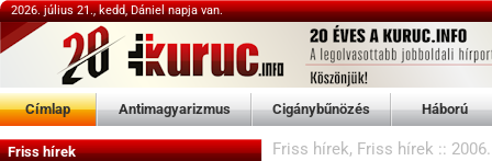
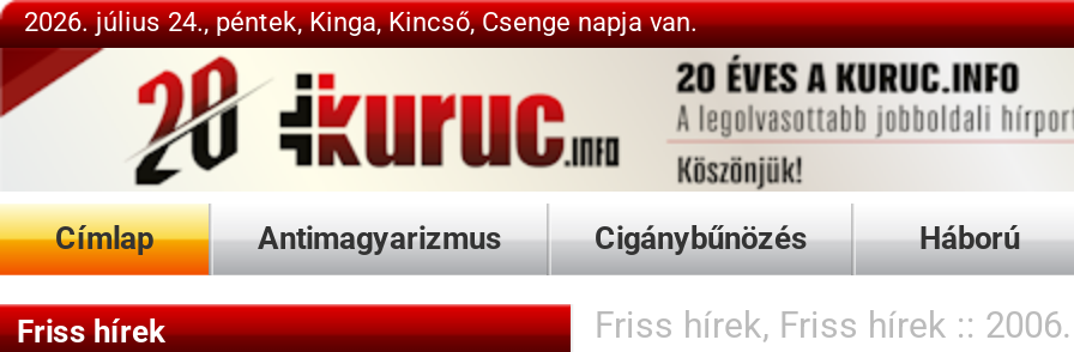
[11,3,223,18] 2026. július 21., kedd, Dániel napja van. -> [24,7,698,38] 2026. július 24., péntek, Kinga, Kincső, Csenge napja van.

